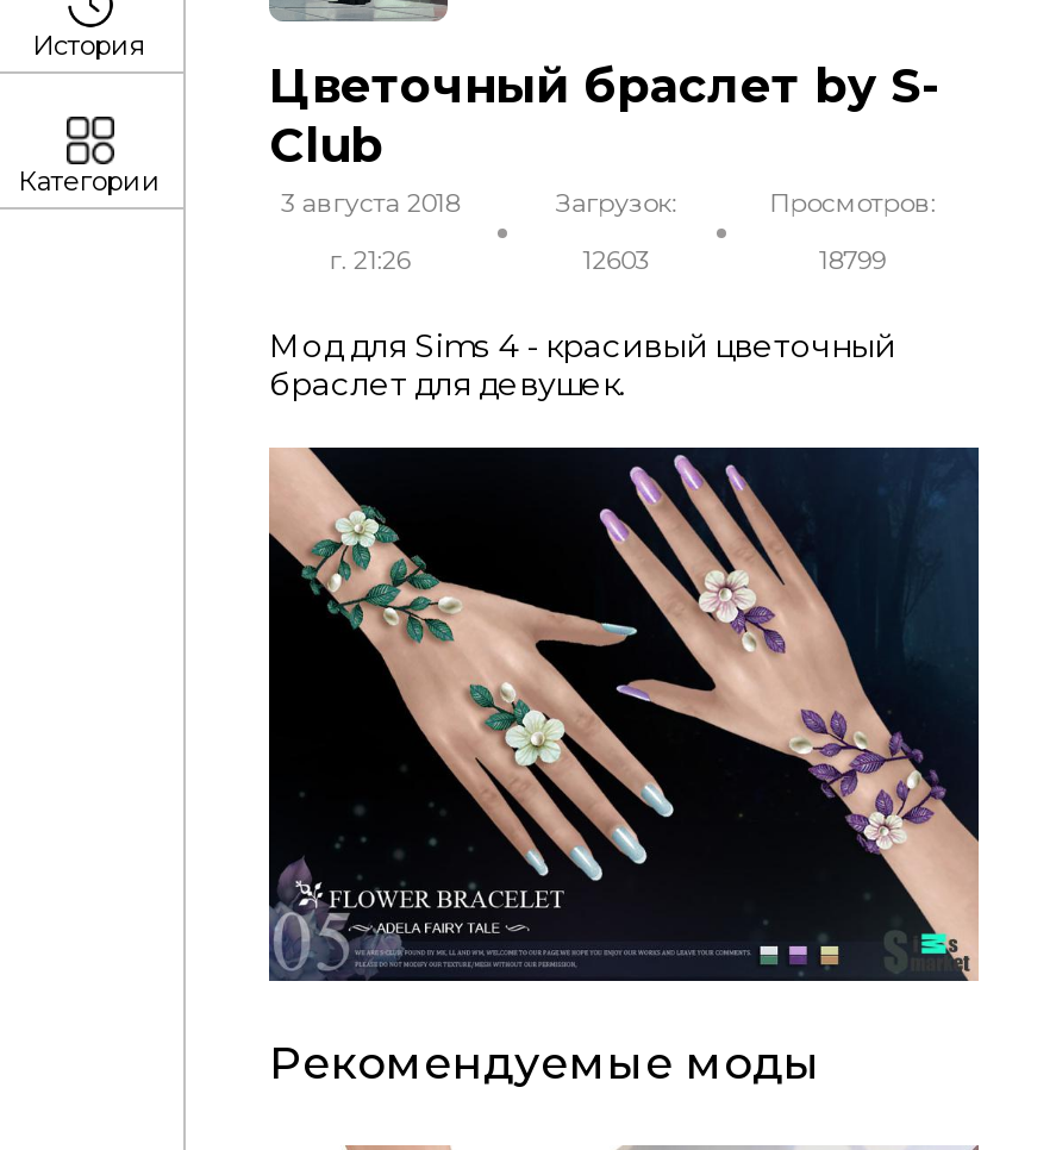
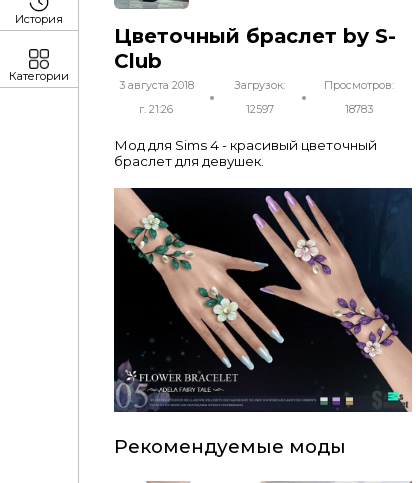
[583,245,649,276] 12603 -> [246,103,274,116] 12597
[819,245,885,276] 18799 -> [345,103,373,116] 18783

